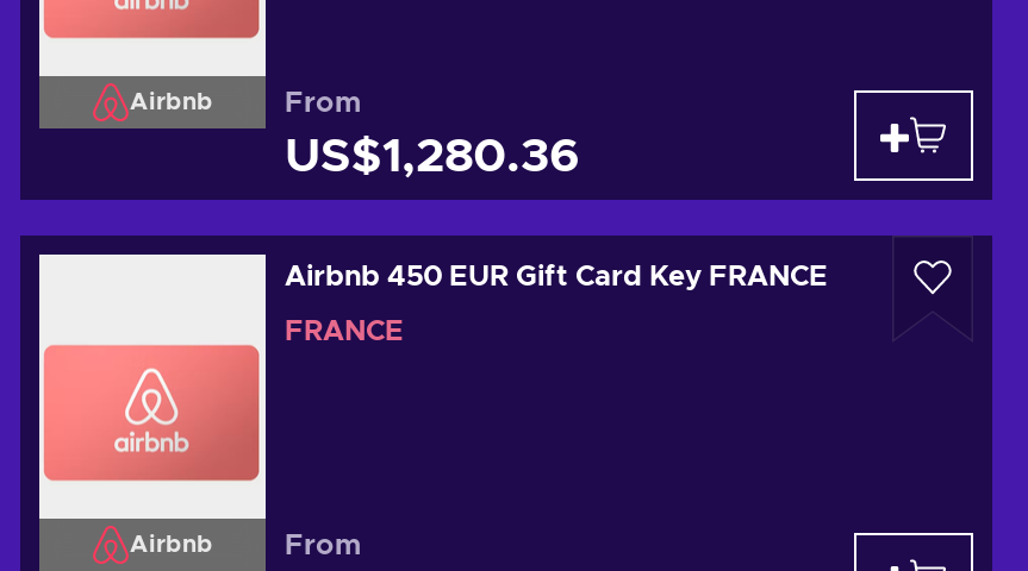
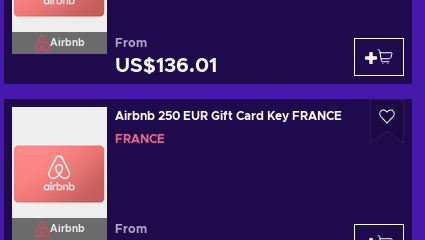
[285,133,580,181] US$1,280.36 -> [115,56,217,76] US$136.01
[285,262,828,290] Airbnb 450 EUR Gift Card Key FRANCE -> [115,110,342,122] Airbnb 250 EUR Gift Card Key FRANCE

